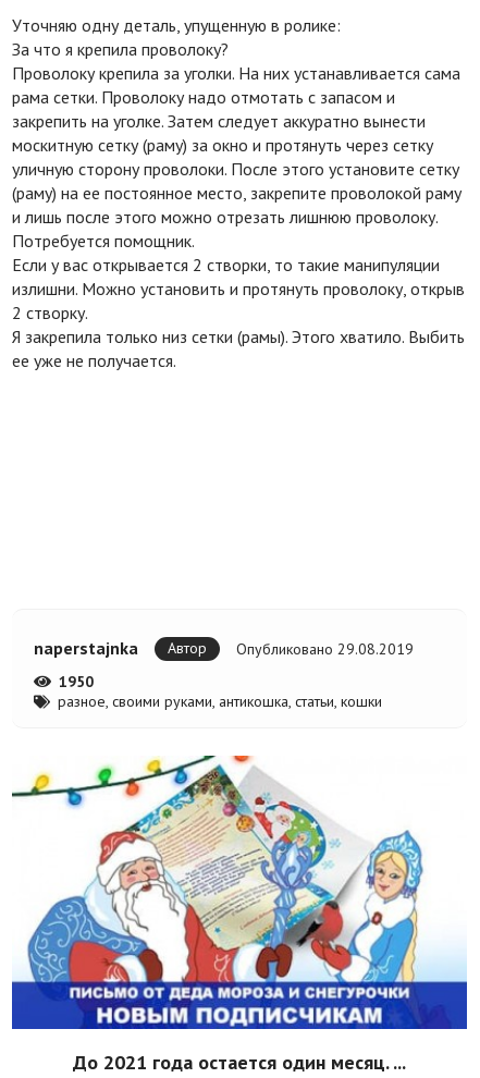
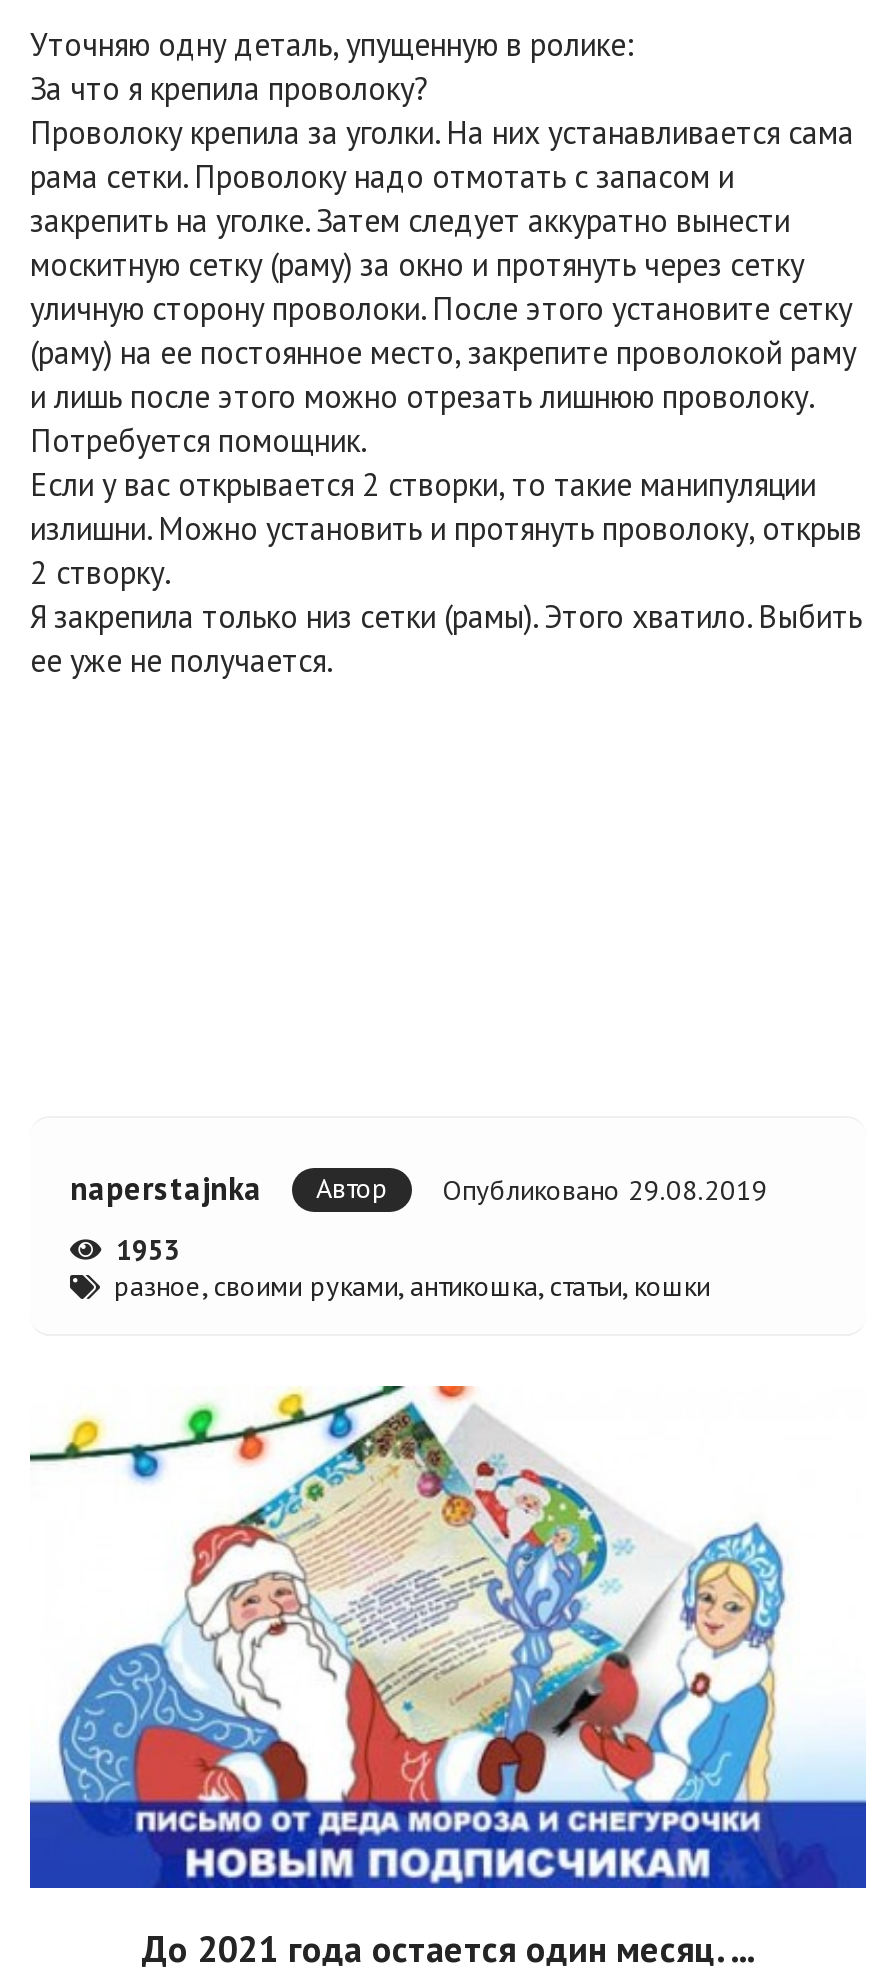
[59,672,94,691] 1950 -> [116,1232,180,1268] 1953

